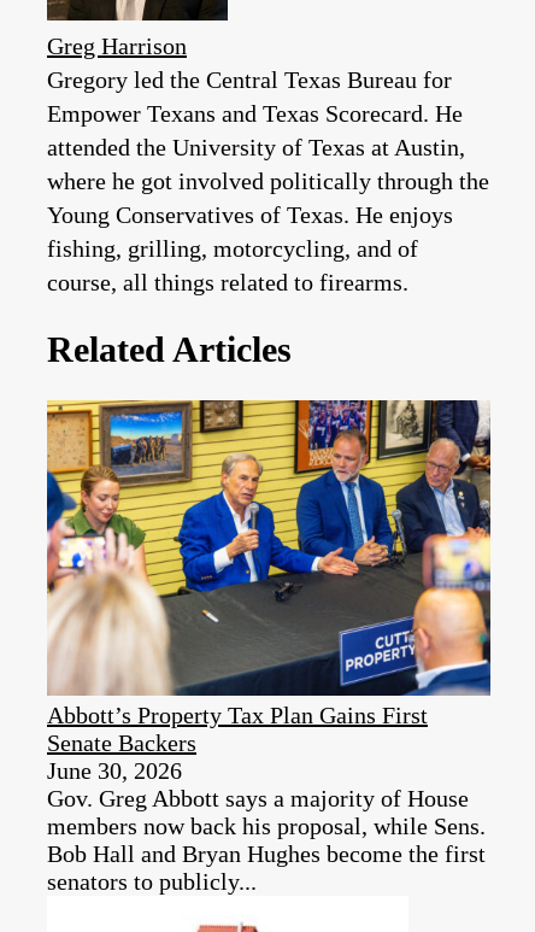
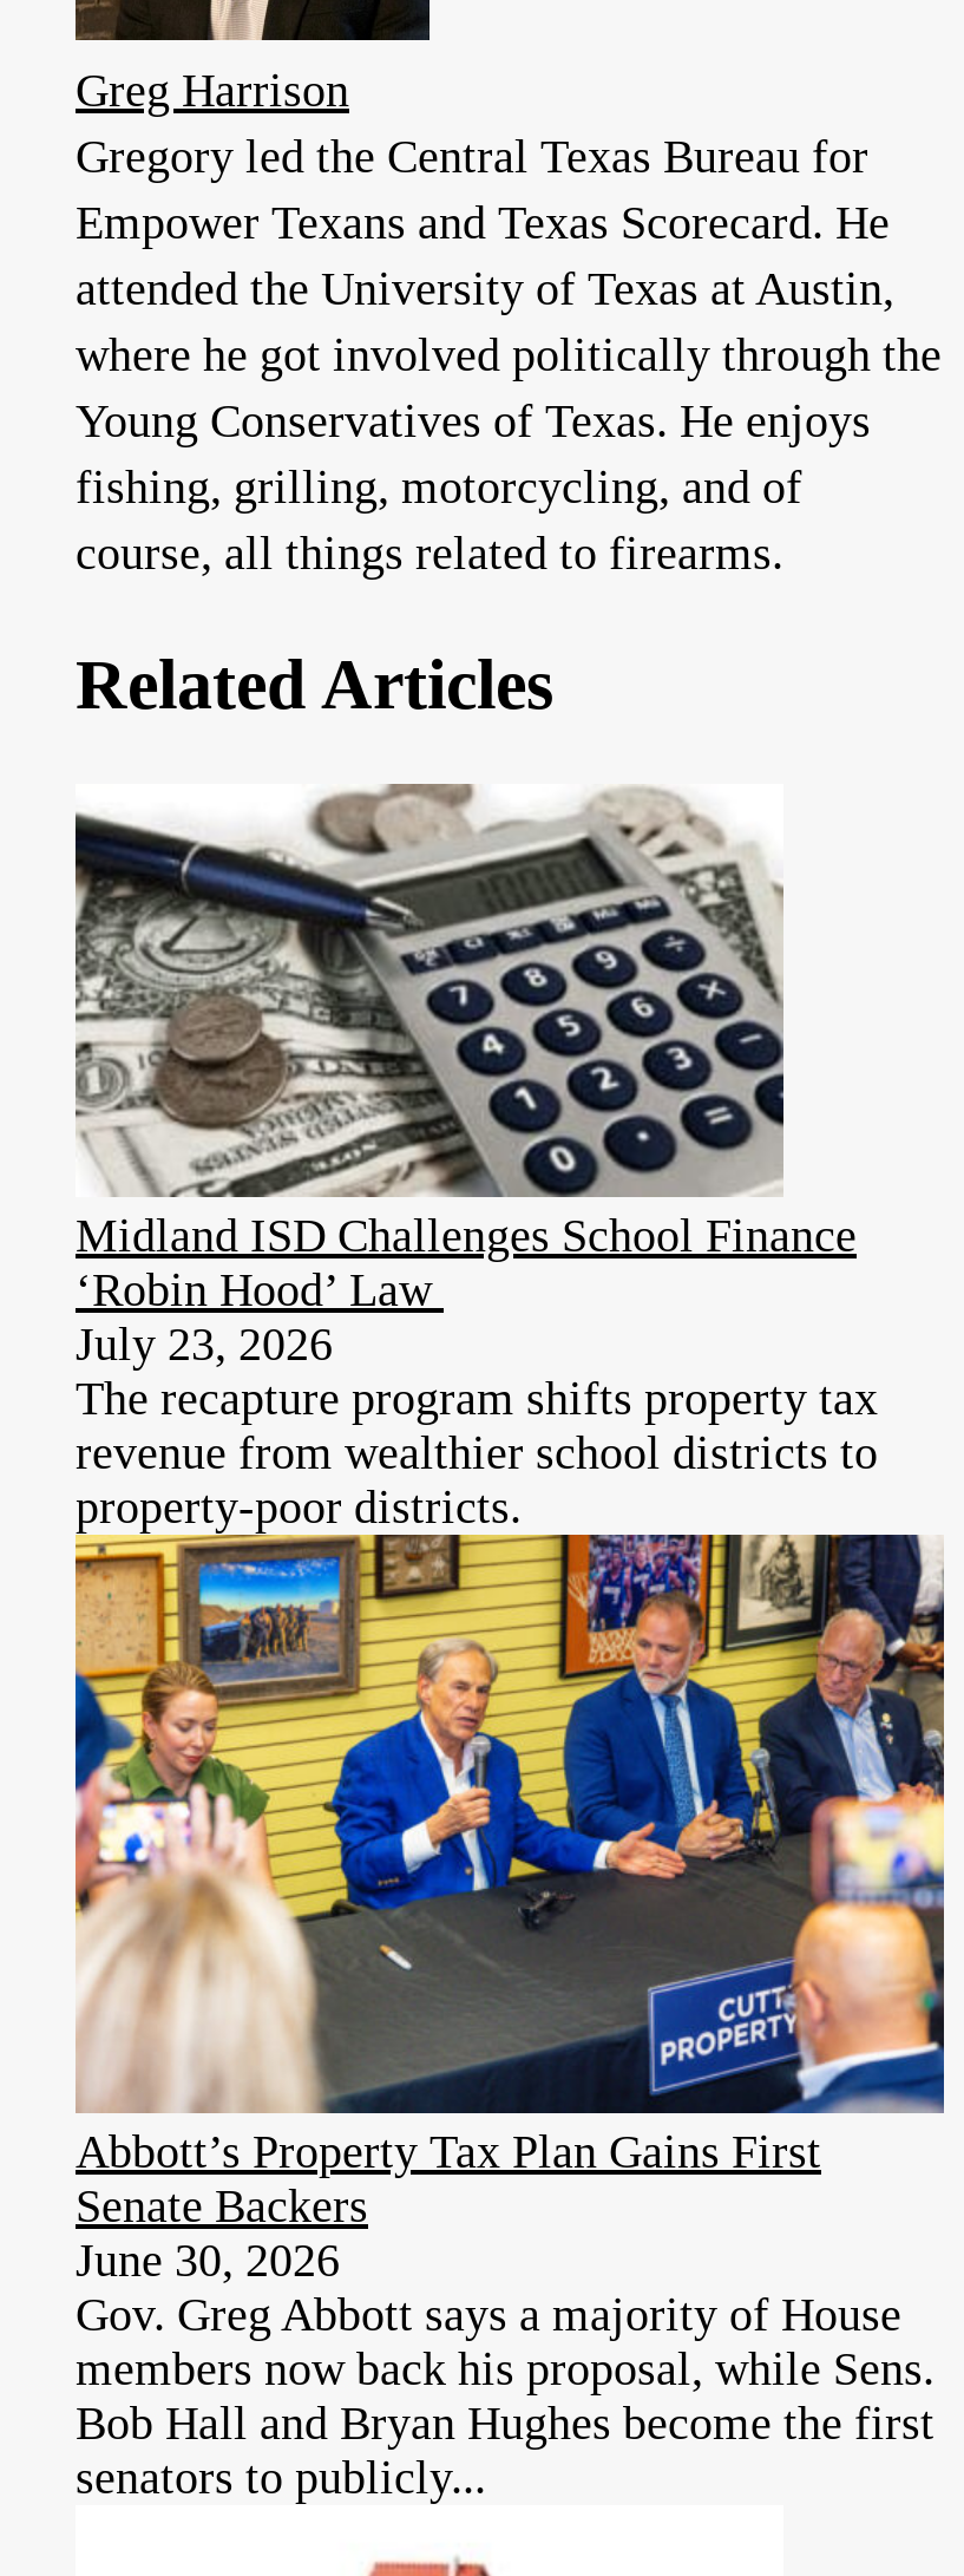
none -> [73,784,878,1533] [image] | Midland ISD Challenges School Finance | ‘Robin Hood’ Law | July 23, 2026 | The recapture program shifts property tax | revenue from wealthier school districts to | property-poor districts.

